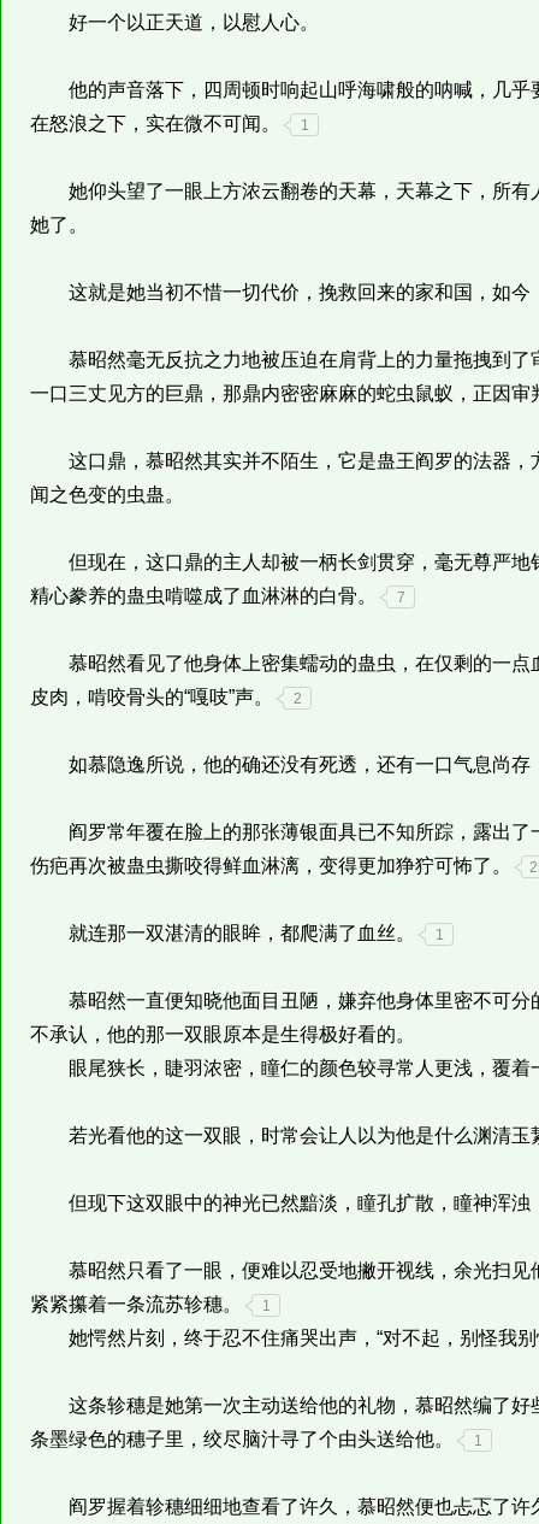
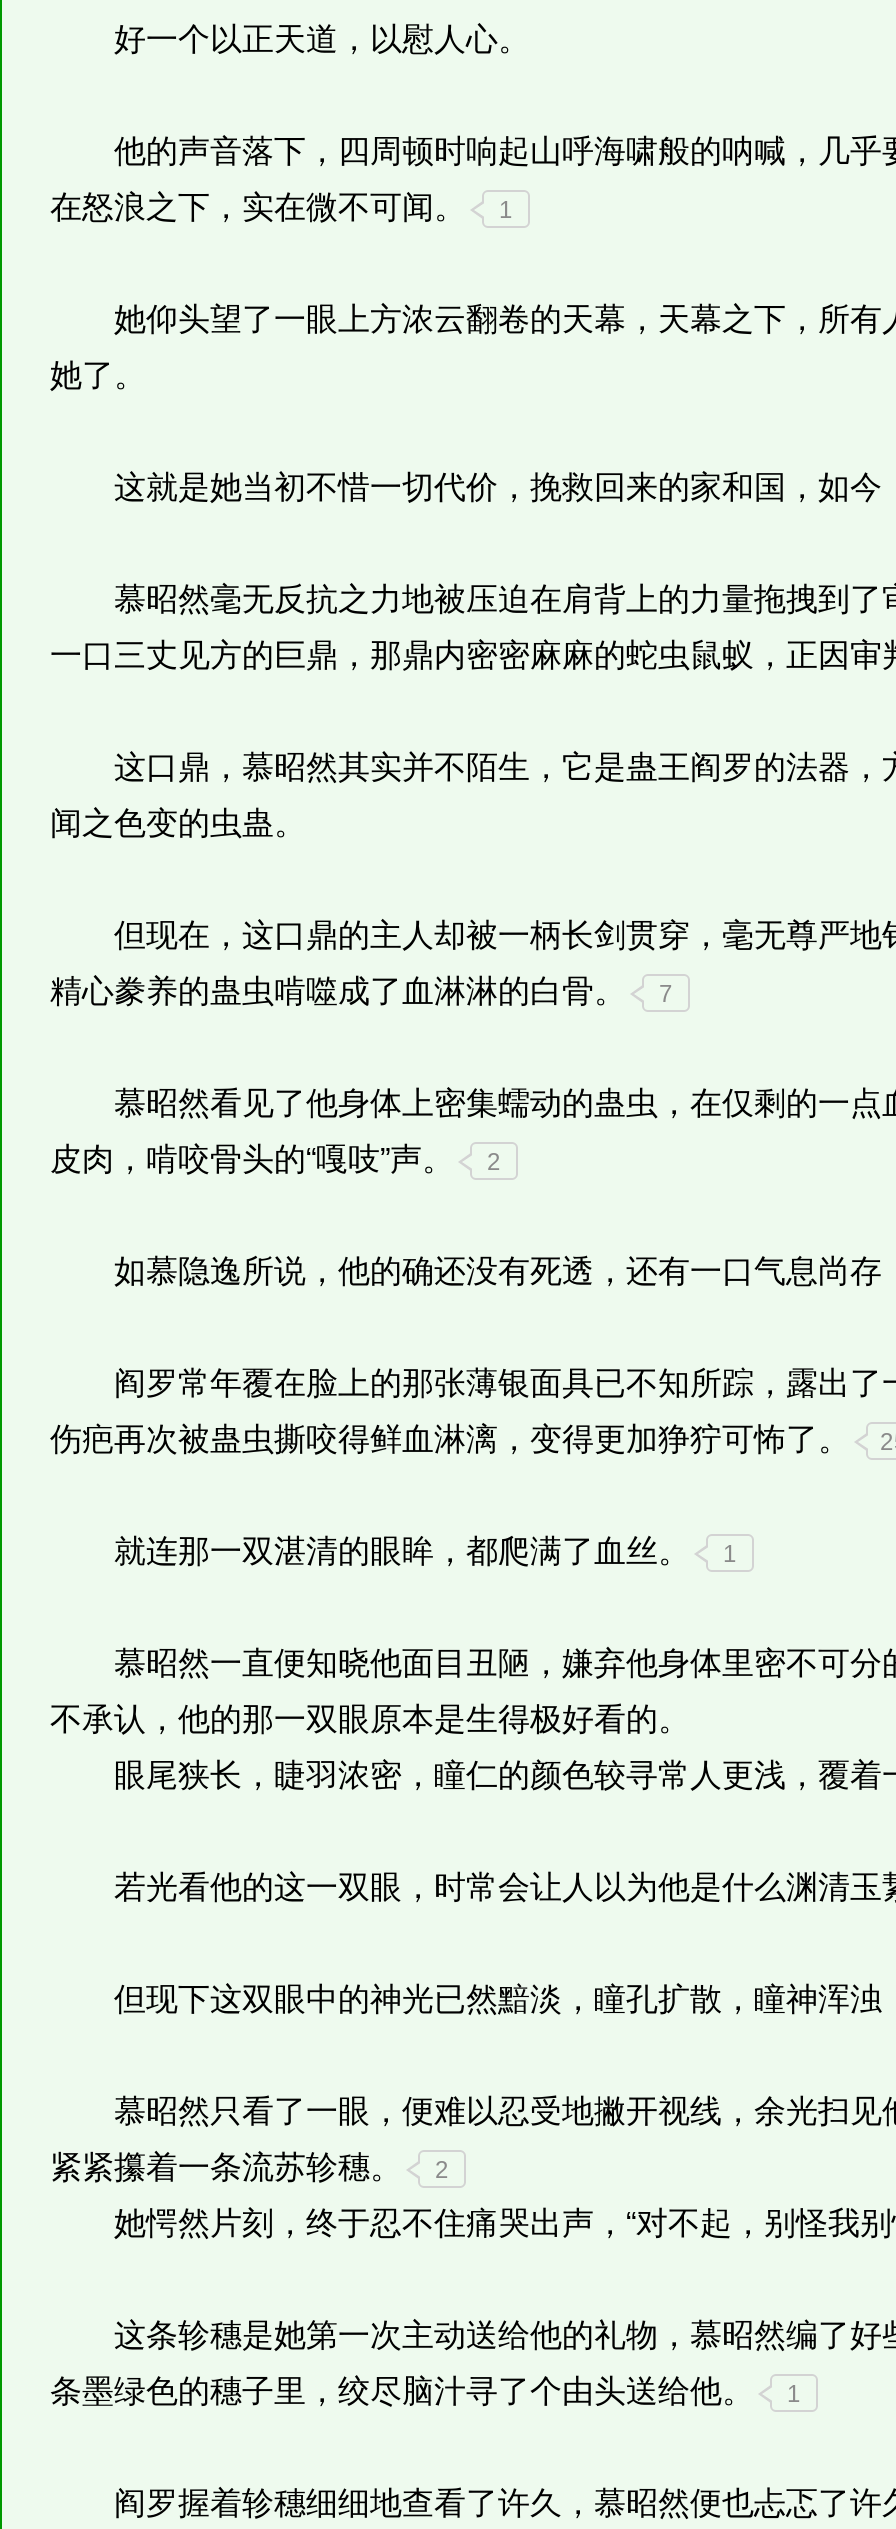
[30,1294,270,1314] 紧紧攥着一条流苏轸穗。 1 -> [50,2150,449,2184] 紧紧攥着一条流苏轸穗。 2

